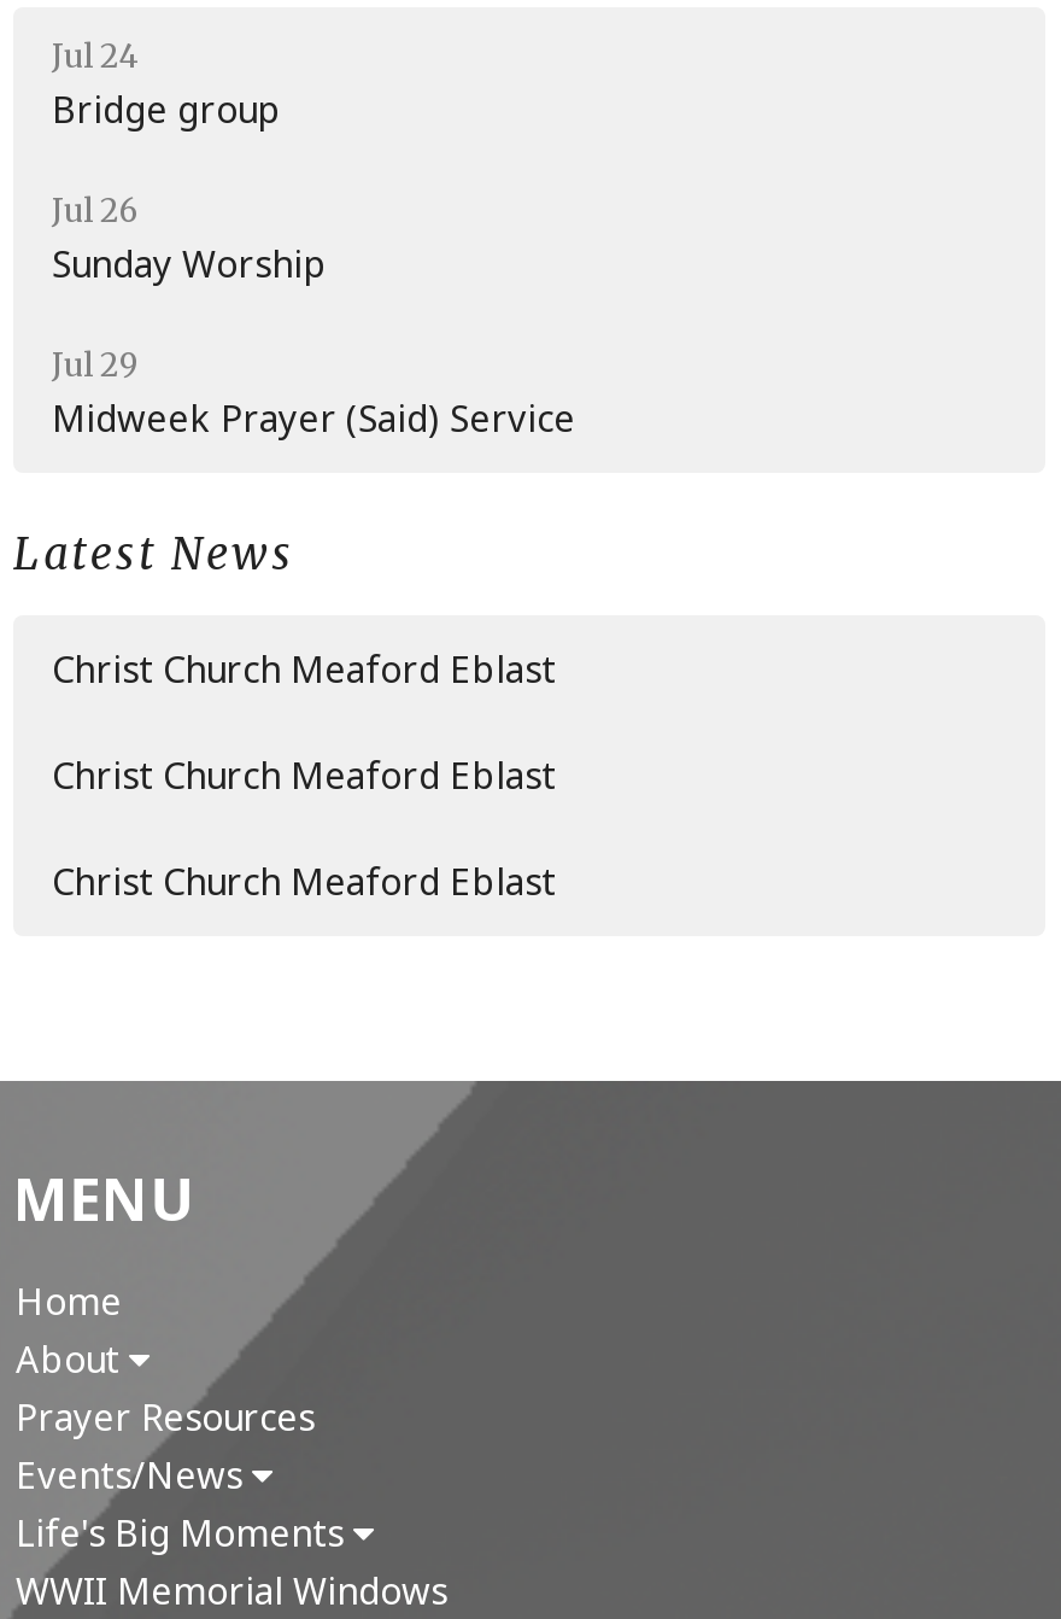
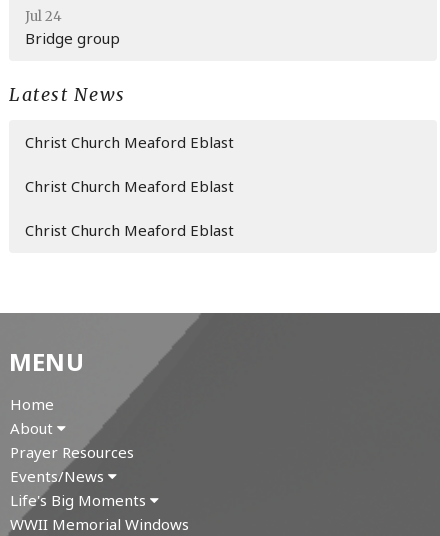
[52,192,575,443] Jul 26 | Sunday Worship | Jul 29 | Midweek Prayer (Said) Service -> none

